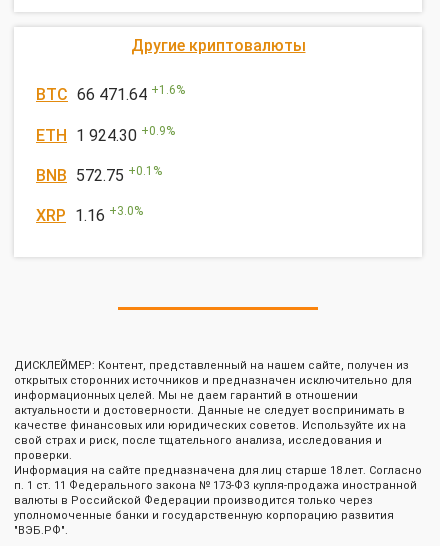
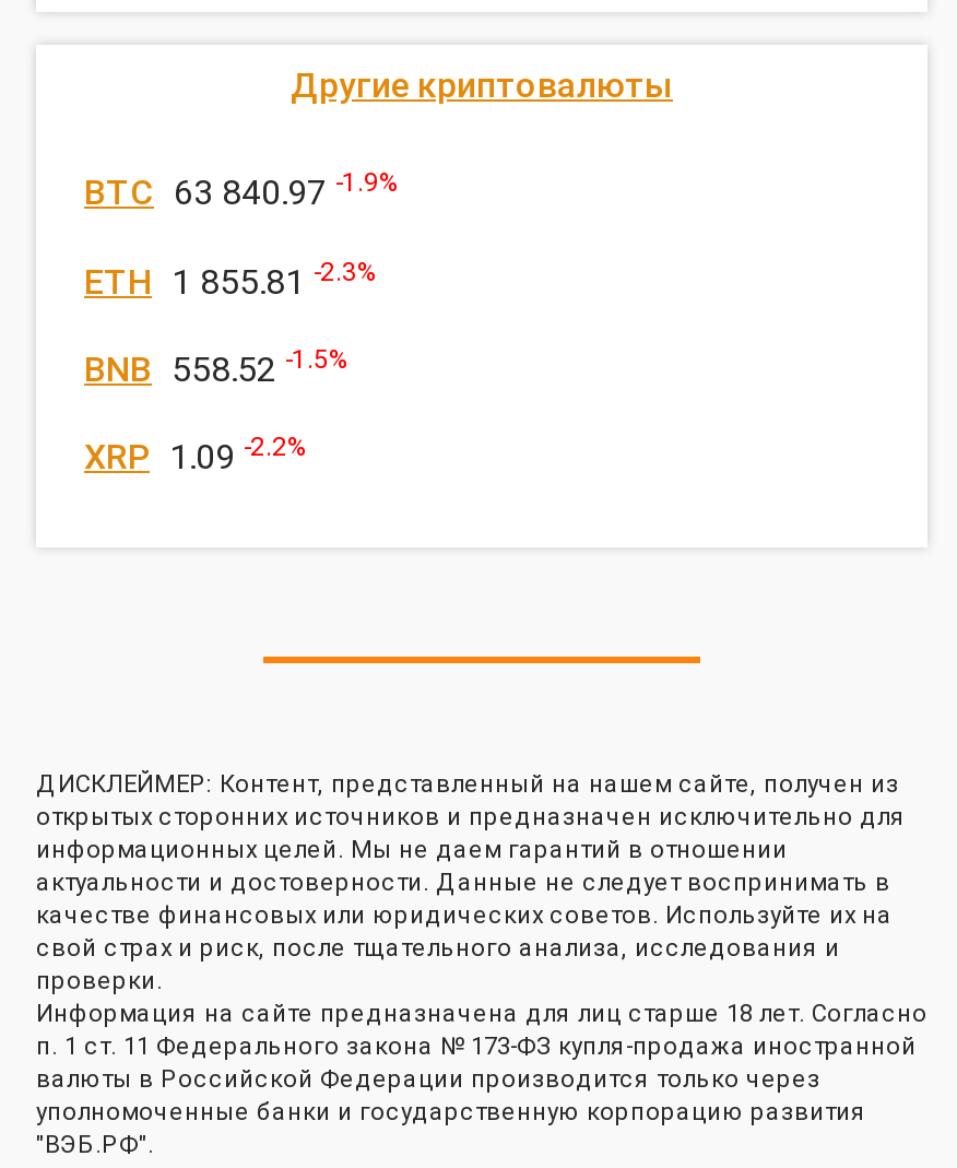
[36,83,185,104] BTC 66 471.64 + 1.6% -> [84,168,399,213] BTC 63 840.97 -1.9%
[36,124,175,145] ETH 1 924.30 +0.9% -> [84,256,377,302] ETH 1 855.81 -2.3%
[36,164,162,185] BNB 572.75 +0.1% -> [84,344,348,390] BNB 558.52 -1.5%
[36,204,143,225] XRP 1.16 +3.0% -> [84,432,307,478] XRP 1.09 -2.2%

